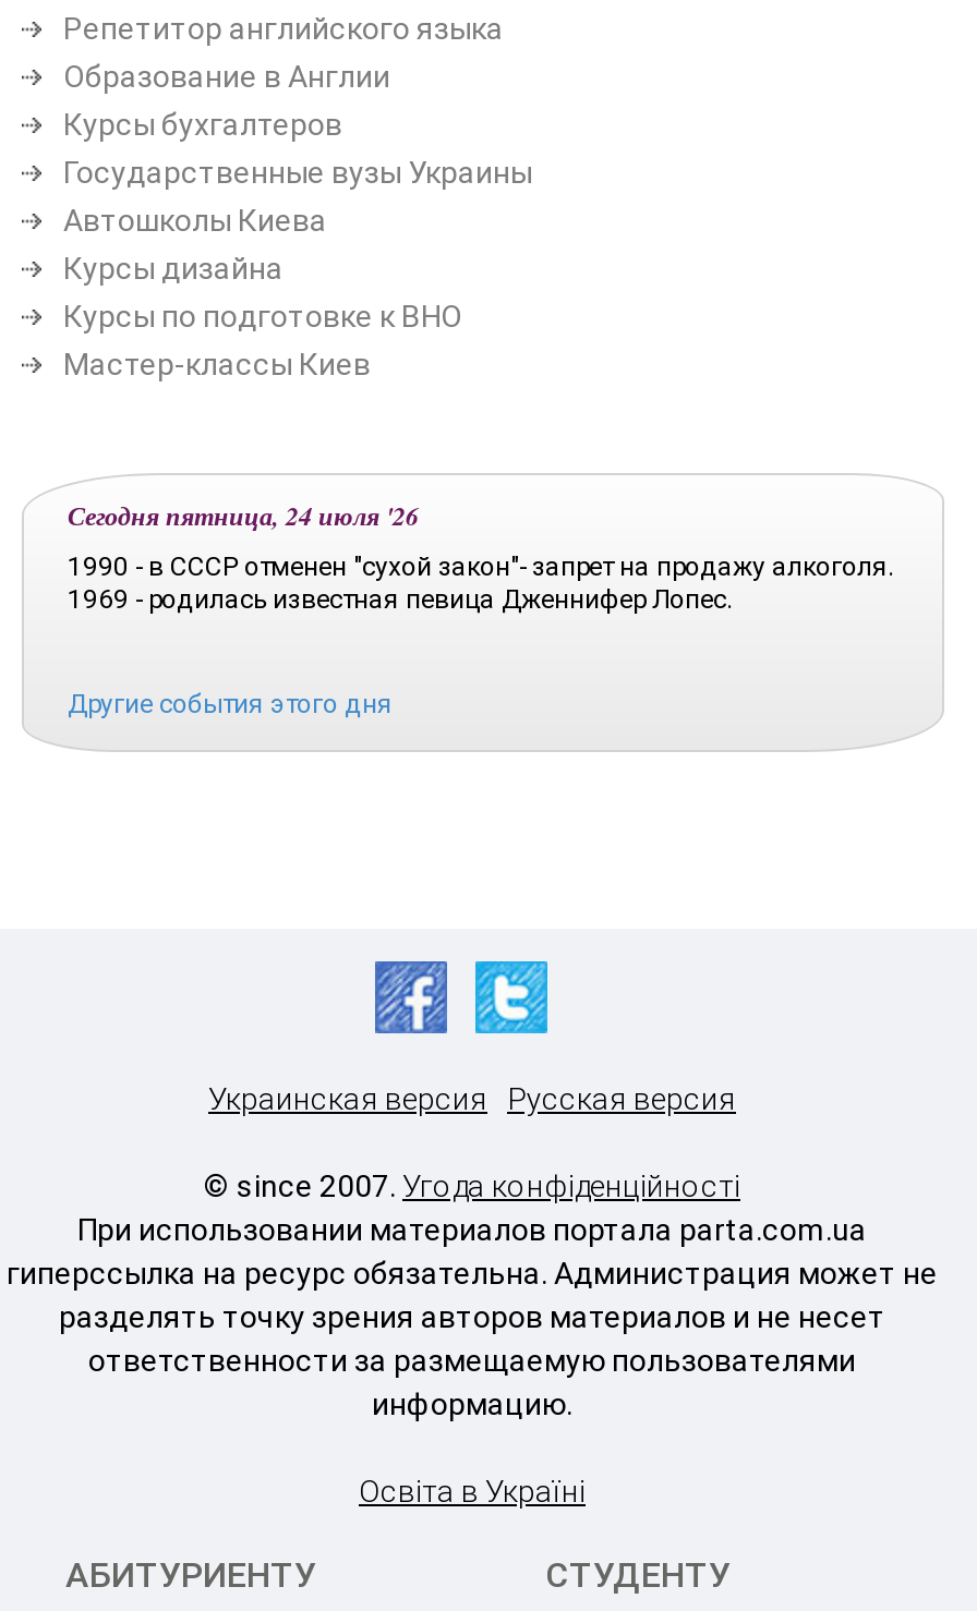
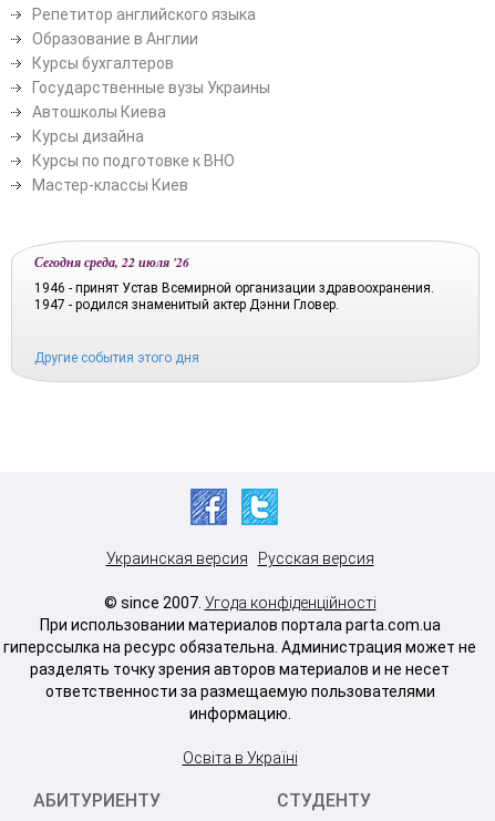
[68,496,419,533] Сегодня пятница, 24 июля '26 -> [34,252,189,271] Сегодня среда, 22 июля '26
[68,551,894,614] 1990 - в СССР отменен "сухой закон"- запрет на продажу алкоголя. | 1969 - родилась известная певица Дженнифер Лопес. -> [34,280,434,312] 1946 - принят Устав Всемирной организации здравоохранения. | 1947 - родился знаменитый актер Дэнни Гловер.

